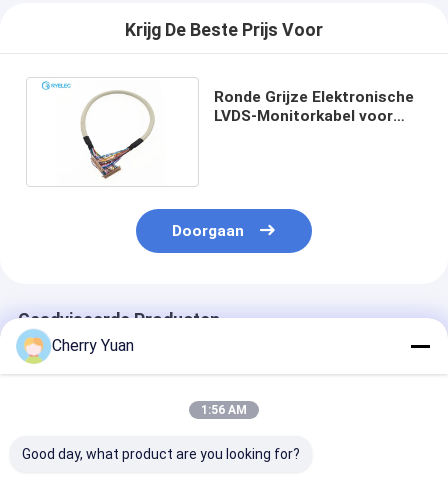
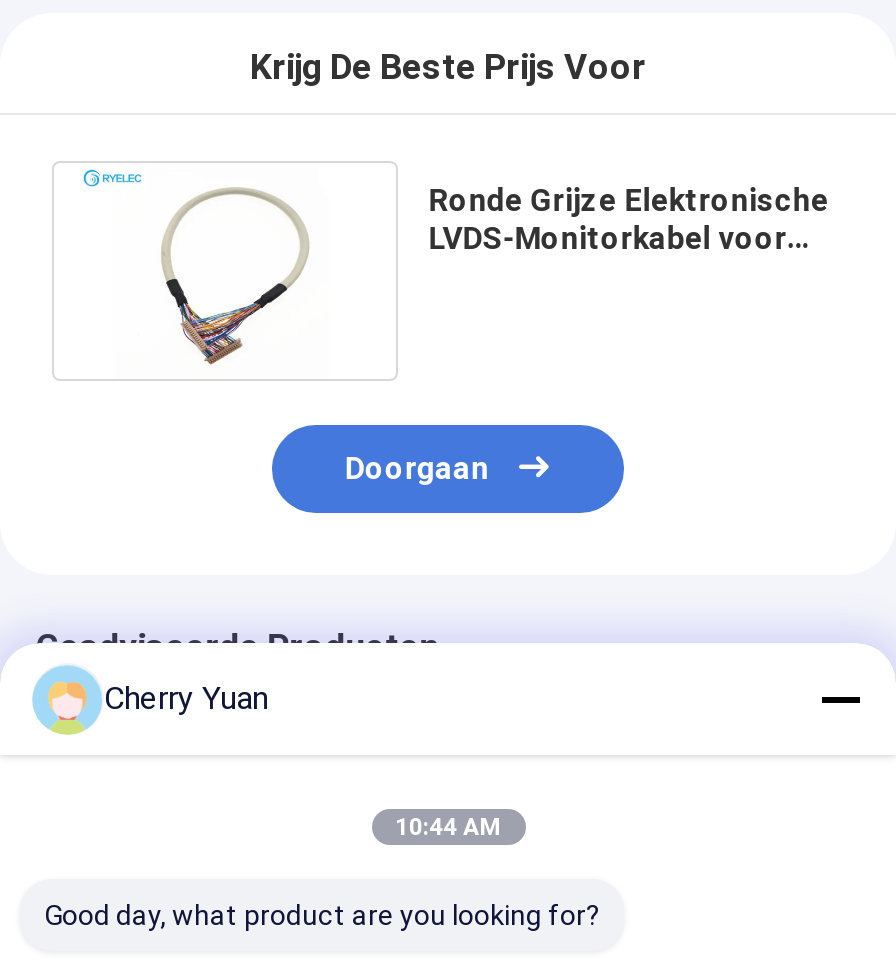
[201,403,247,417] 1:56 AM -> [395,813,501,841] 10:44 AM

